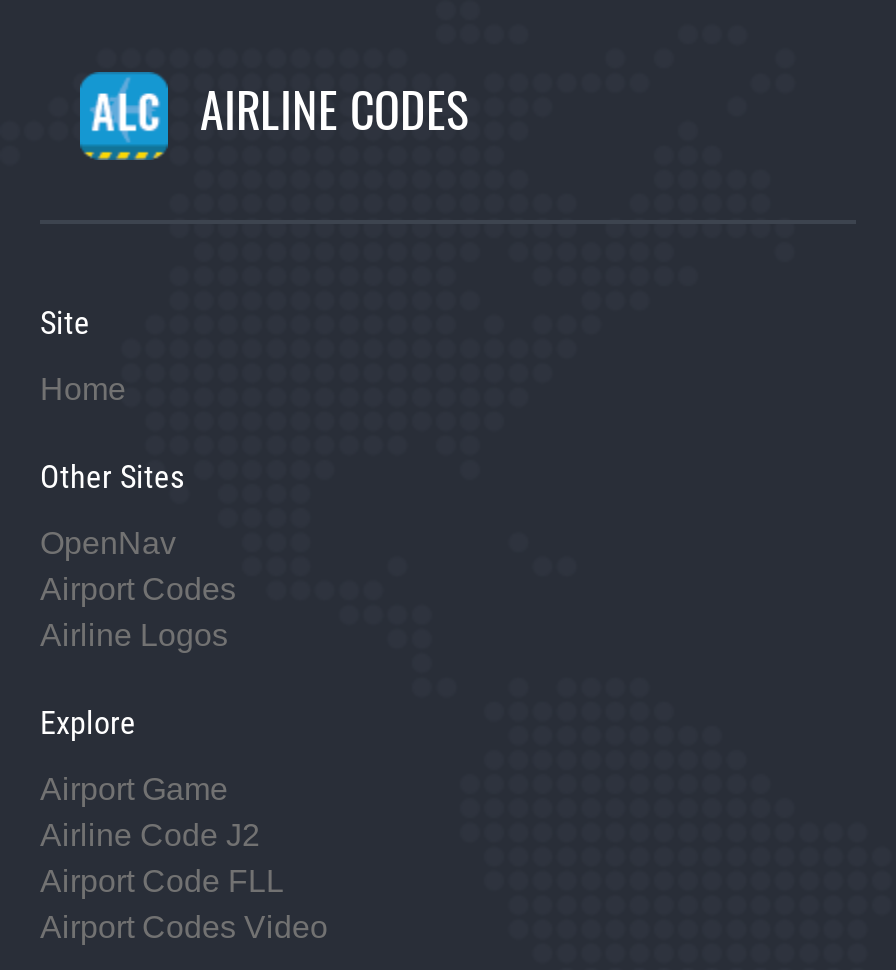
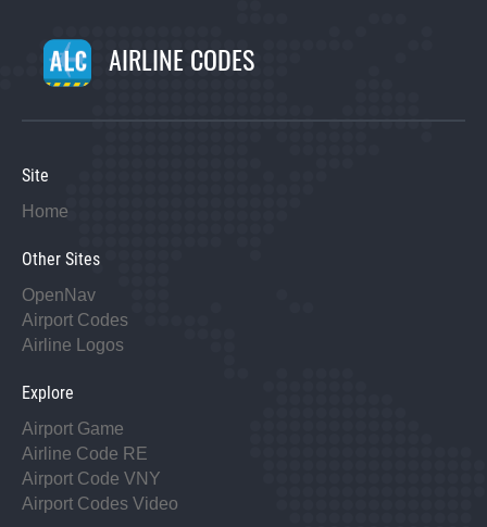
[40,818,260,852] Airline Code J2 -> [22,444,148,463] Airline Code RE
[40,864,284,898] Airport Code FLL -> [22,469,161,488] Airport Code VNY

